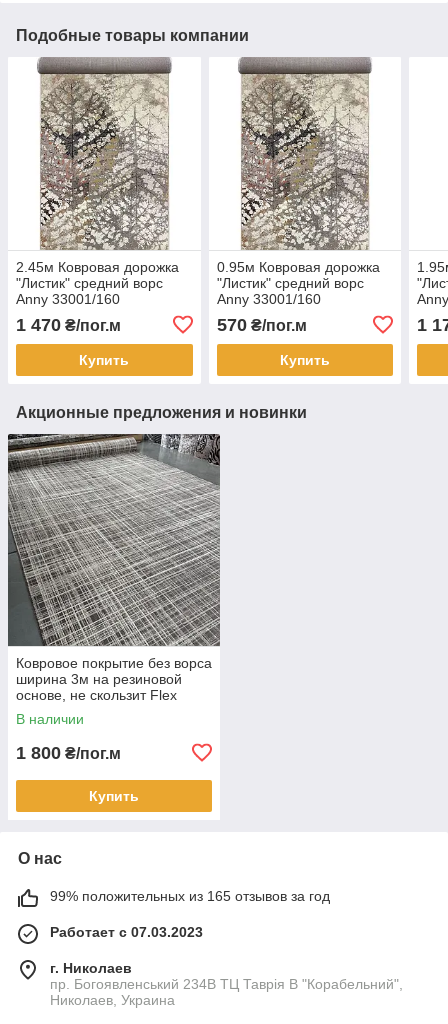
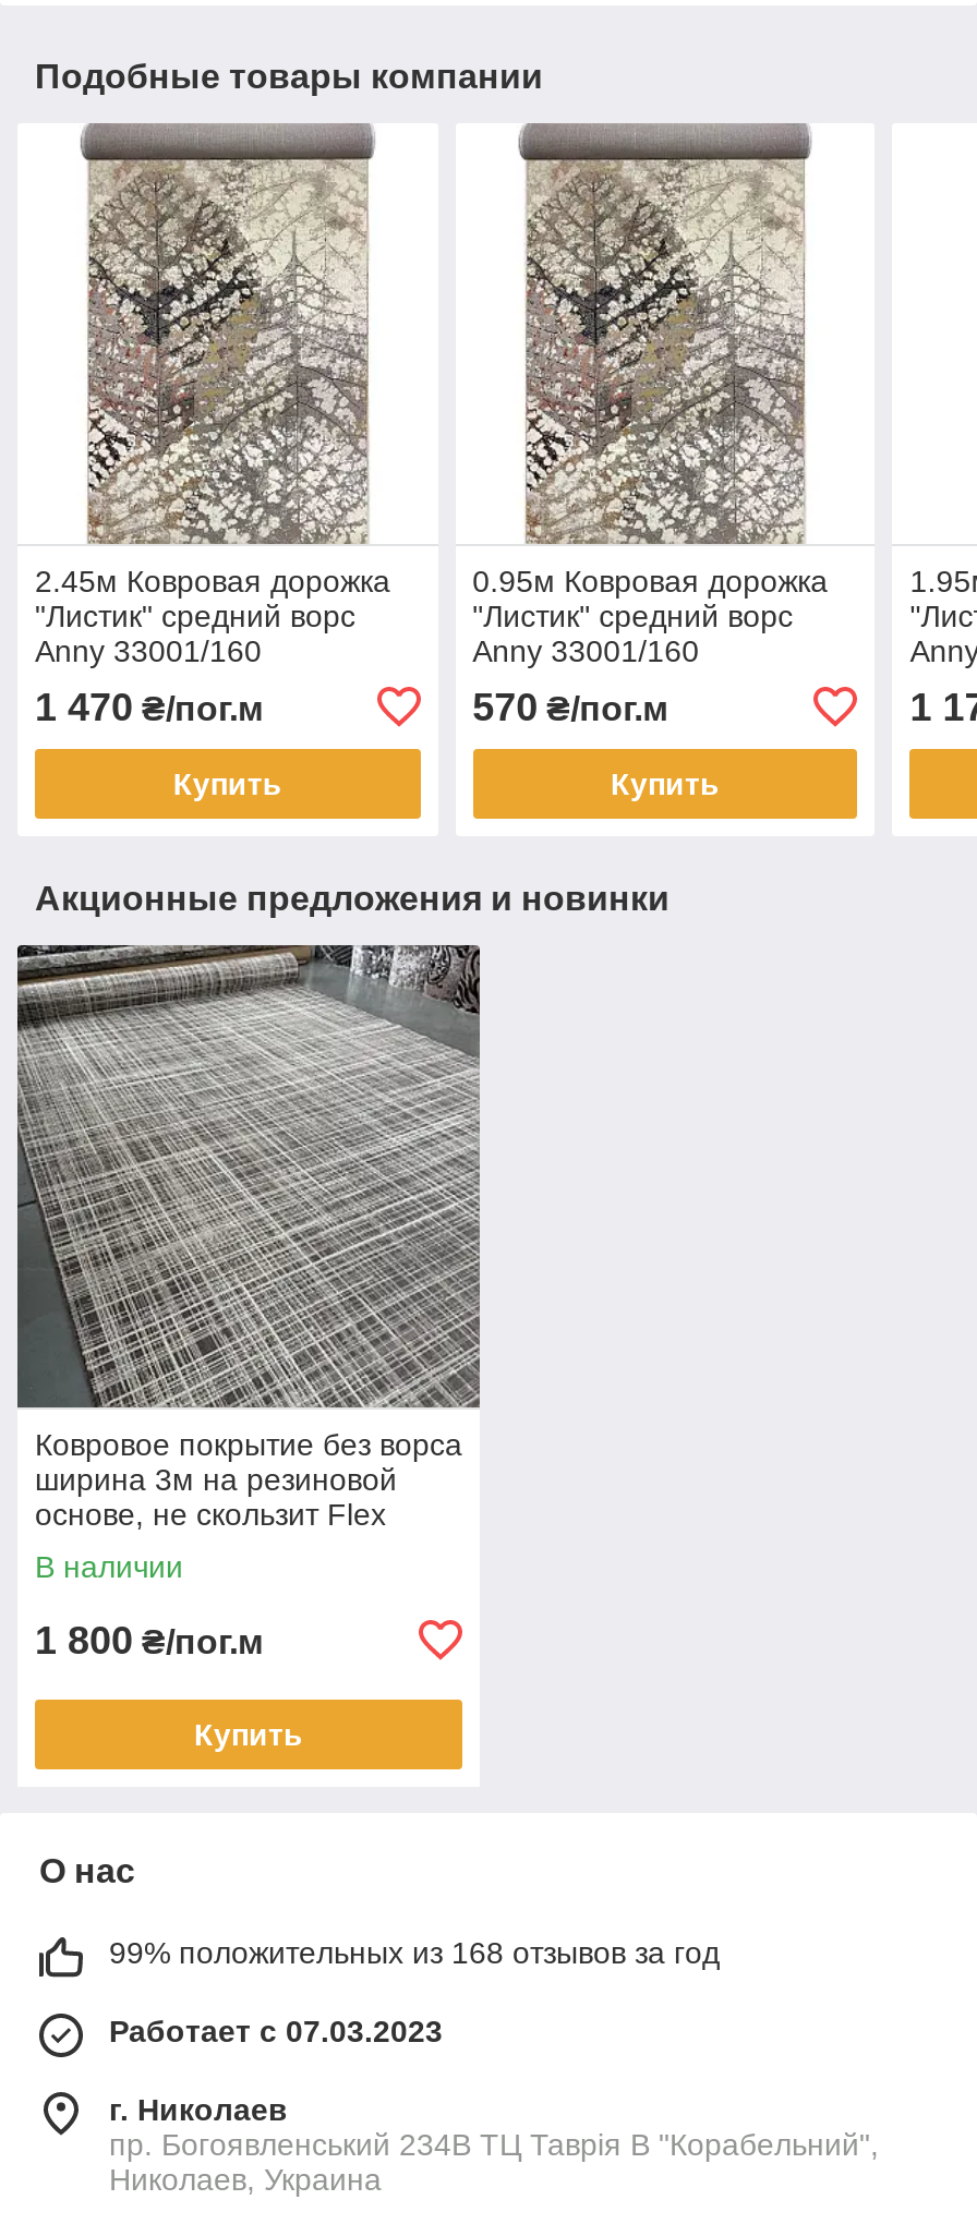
[50,888,330,904] 99% положительных из 165 отзывов за год -> [109,1935,720,1970] 99% положительных из 168 отзывов за год

